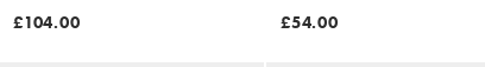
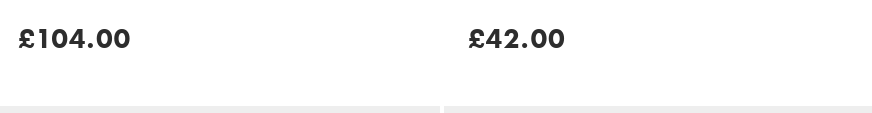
[281,11,339,32] £54.00 -> [468,19,566,55] £42.00

